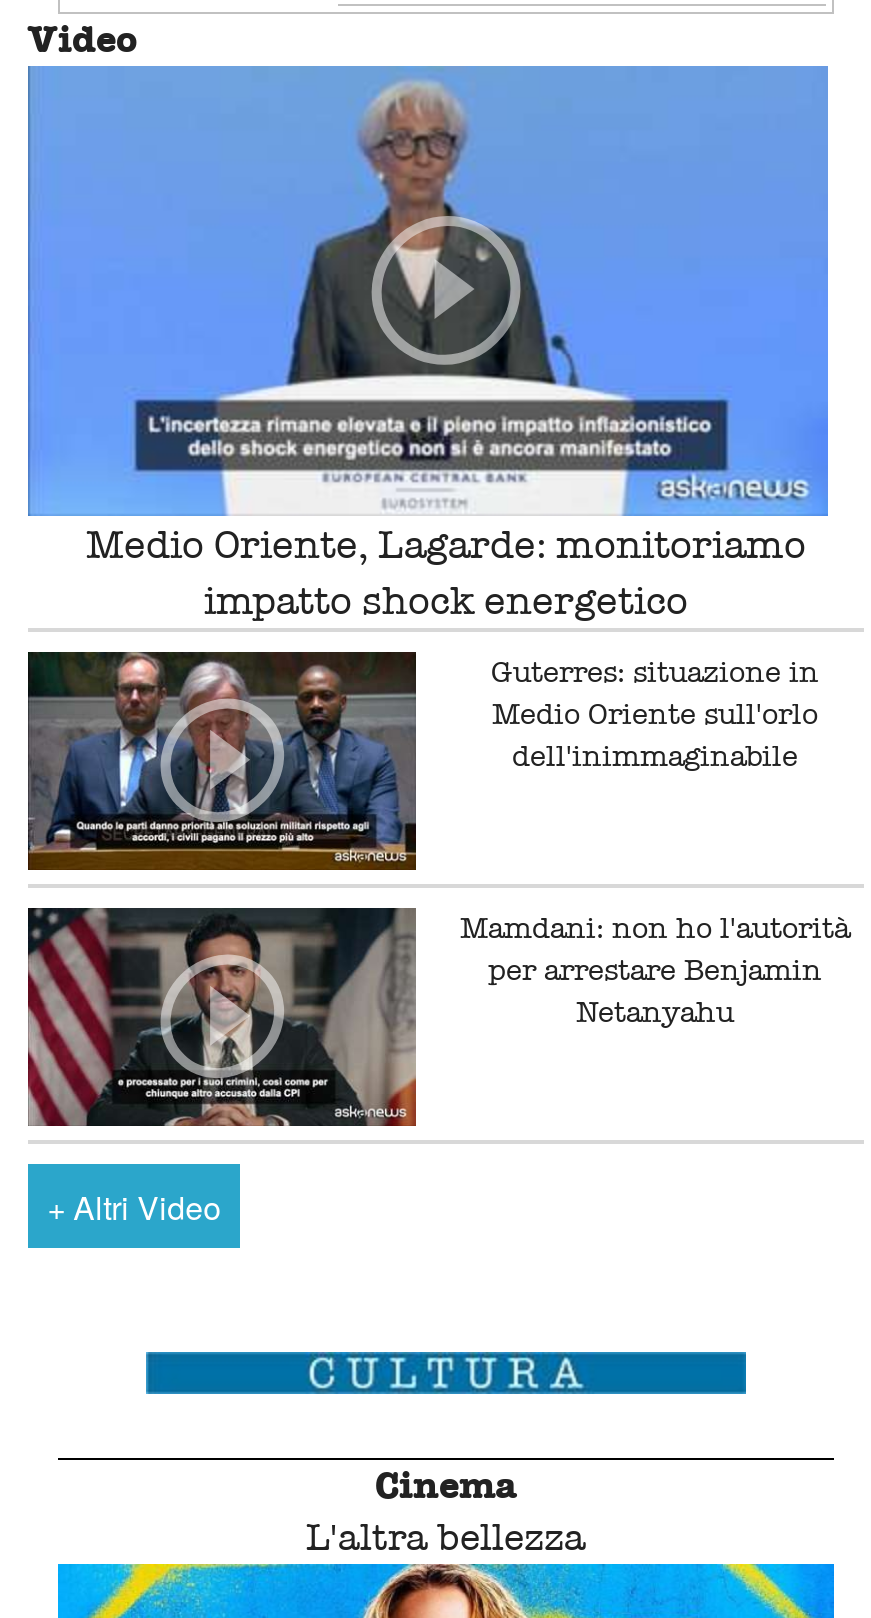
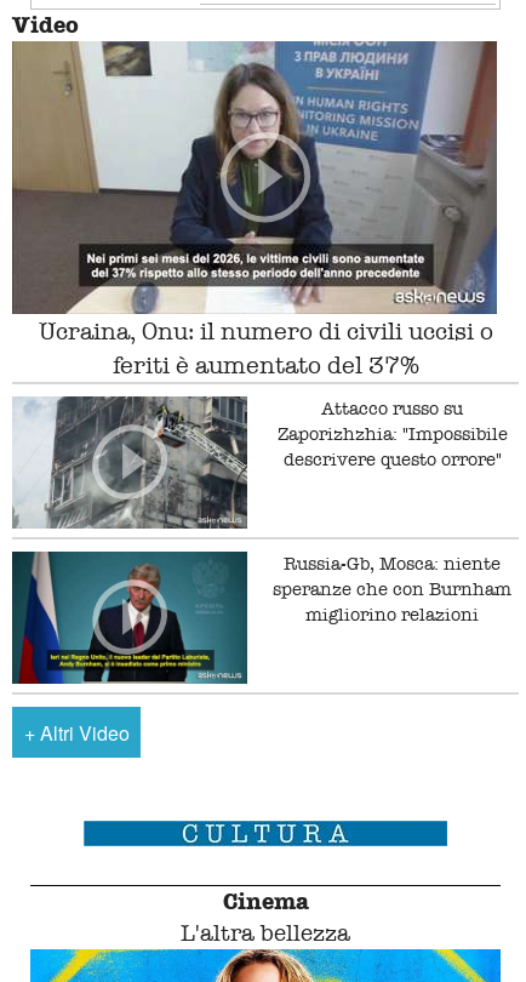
[26,64,830,623] [image] | Medio Oriente, Lagarde: monitoriamo | impatto shock energetico -> [11,40,498,379] [image] | Ucraina, Onu: il numero di civili uccisi o | feriti è aumentato del 37%
[26,650,819,872] [image] | Guterres: situazione in | Medio Oriente sull'orlo | dell'inimmaginabile -> [12,396,507,530] [image] | Attacco russo su | Zaporizhzhia: "Impossibile | descrivere questo orrore"
[26,906,850,1128] [image] | Mamdani: non ho l'autorità | per arrestare Benjamin | Netanyahu -> [11,550,511,685] [image] | Russia-Gb, Mosca: niente | speranze che con Burnham | migliorino relazioni

